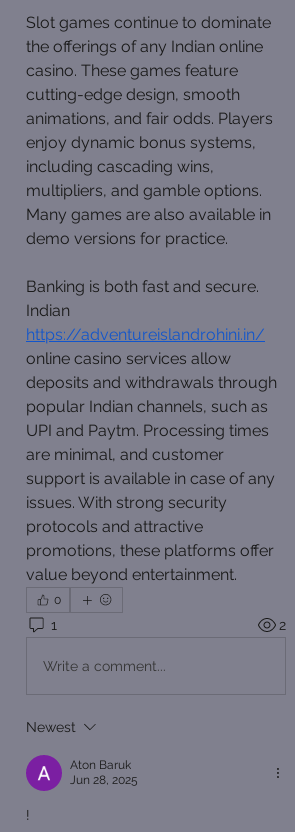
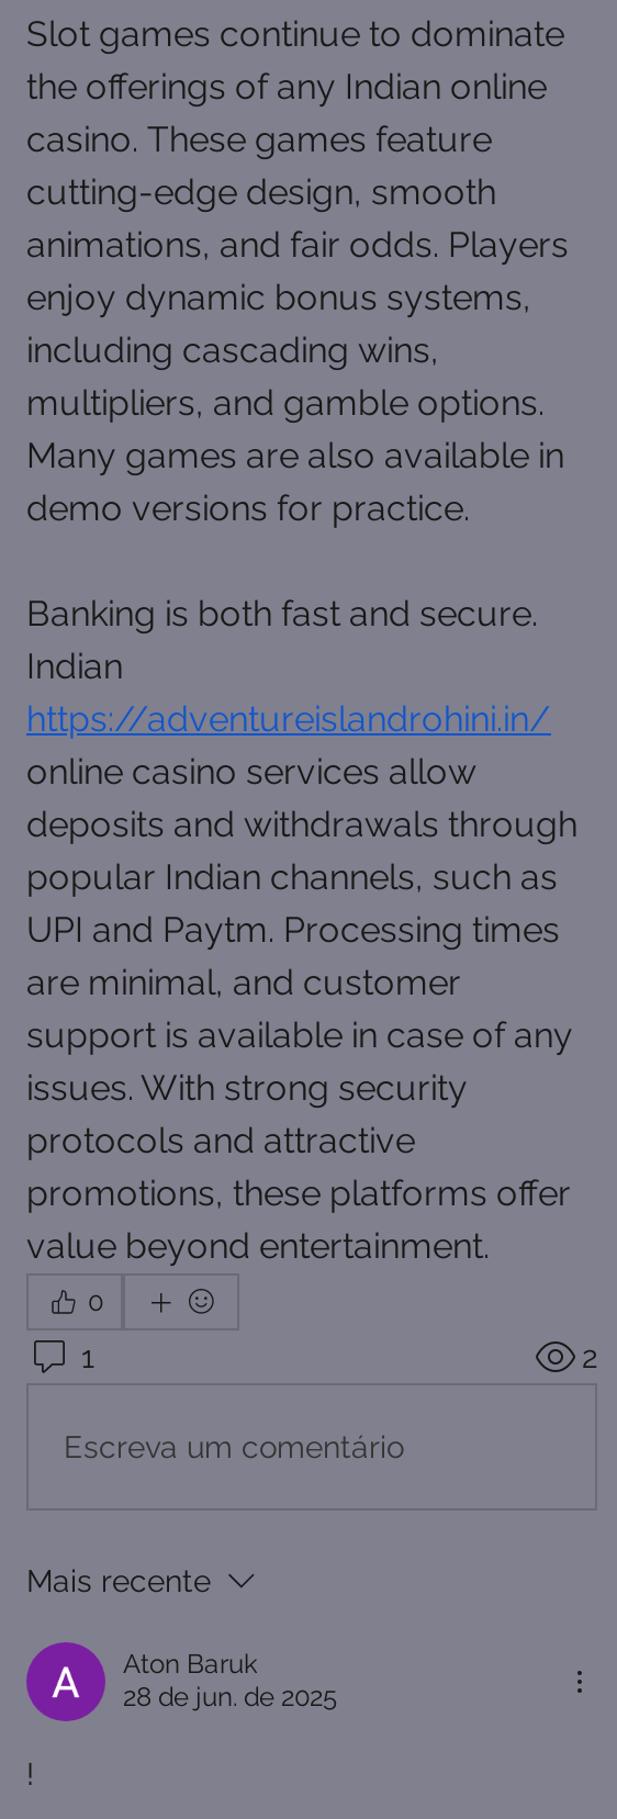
[43,657,166,673] Write a comment... -> [64,1428,404,1463] Escreva um comentário
[26,719,76,735] Newest -> [26,1563,211,1598] Mais recente
[70,773,138,787] Jun 28, 2025 -> [123,1682,338,1713] 28 de jun. de 2025

